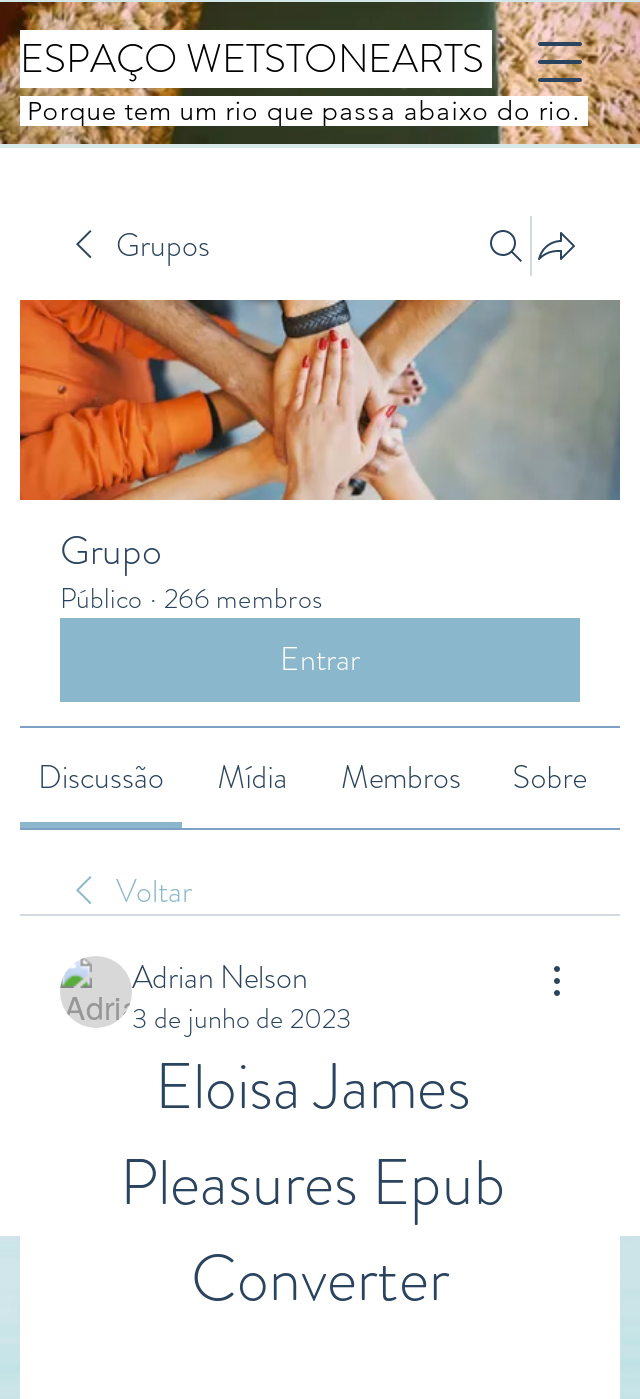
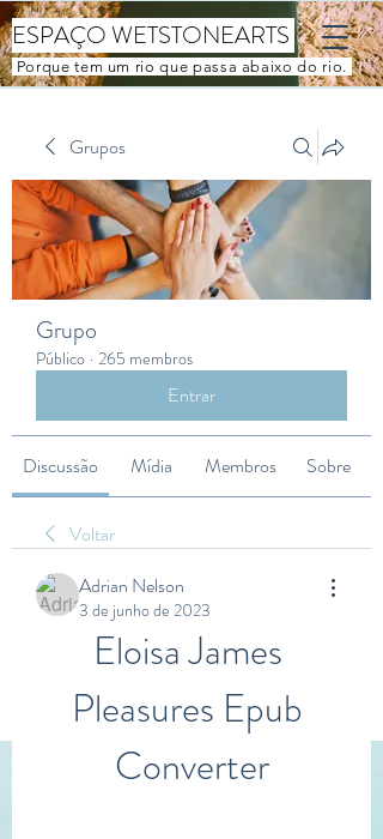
[60,578,322,618] Público · 266 membros -> [36,346,193,370] Público · 265 membros

